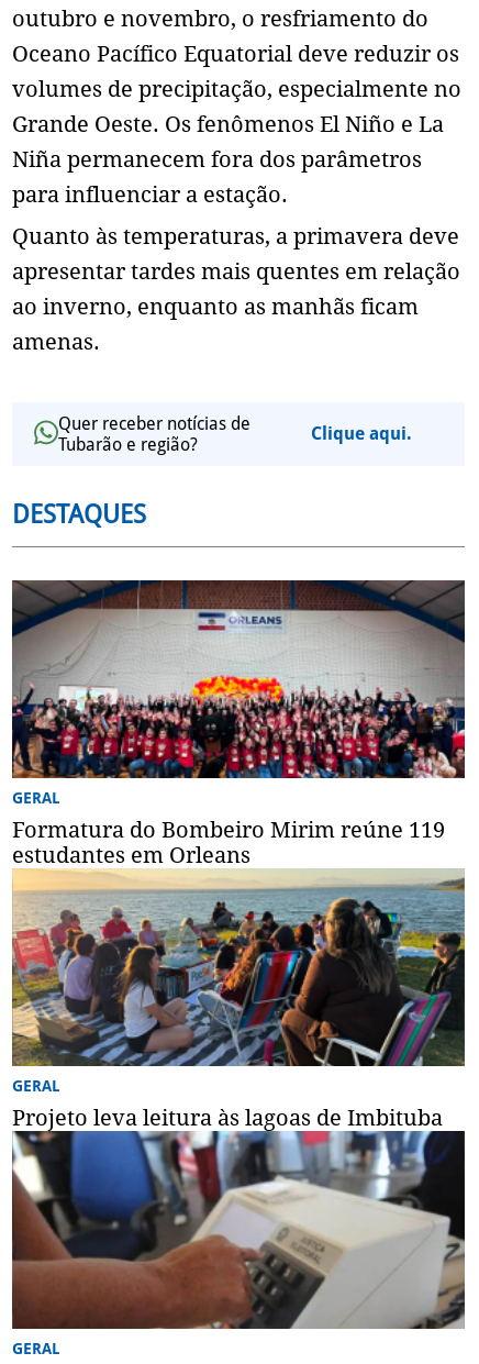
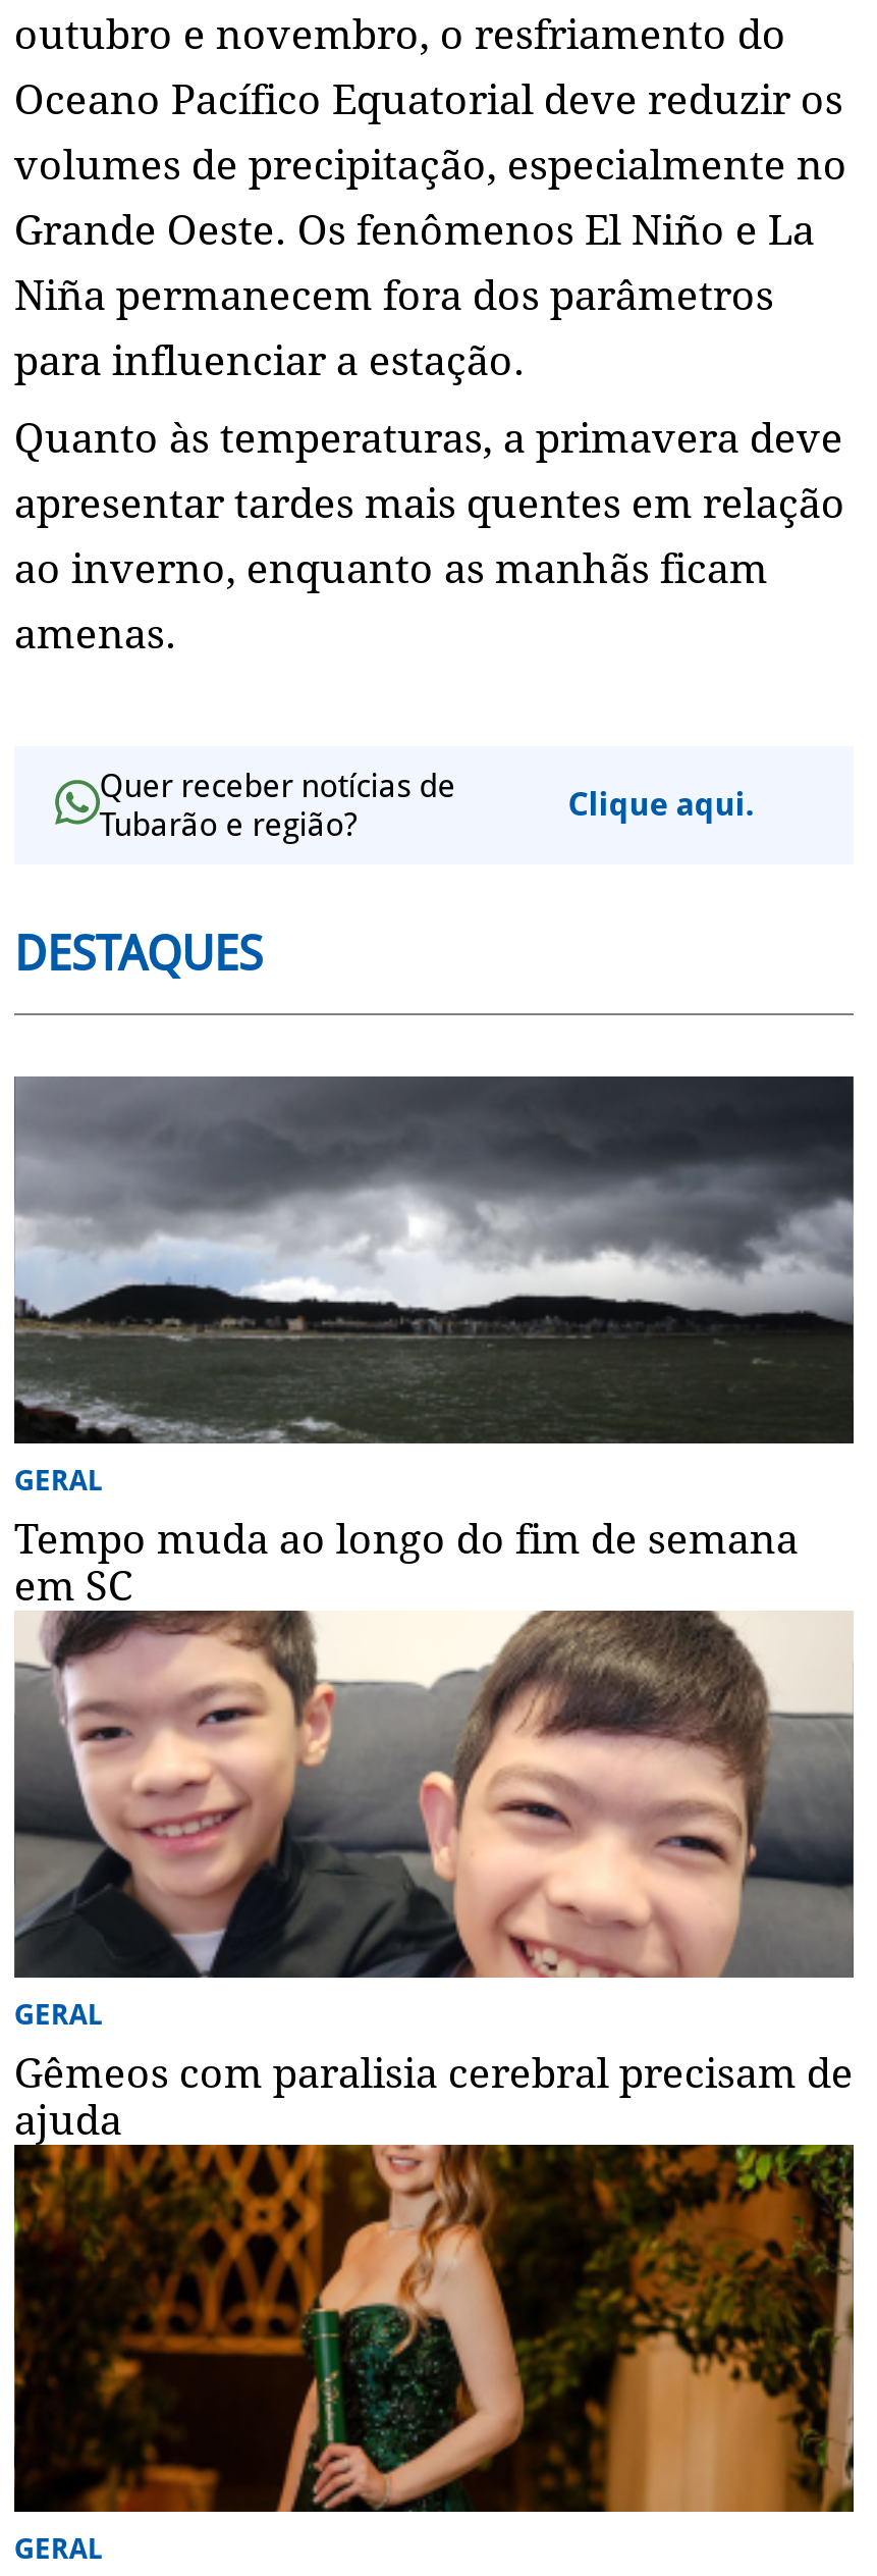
[11,579,466,868] [image] | Formatura do Bombeiro Mirim reúne 119 | estudantes em Orleans -> [12,1076,856,1610] [image] | Tempo muda ao longo do fim de semana | em SC
[12,868,465,1131] [image] | Projeto leva leitura às lagoas de Imbituba -> [12,1609,854,2144] [image] | Gêmeos com paralisia cerebral precisam de | ajuda
[12,1139,466,1330] [image] -> [14,2145,856,2514] [image]

